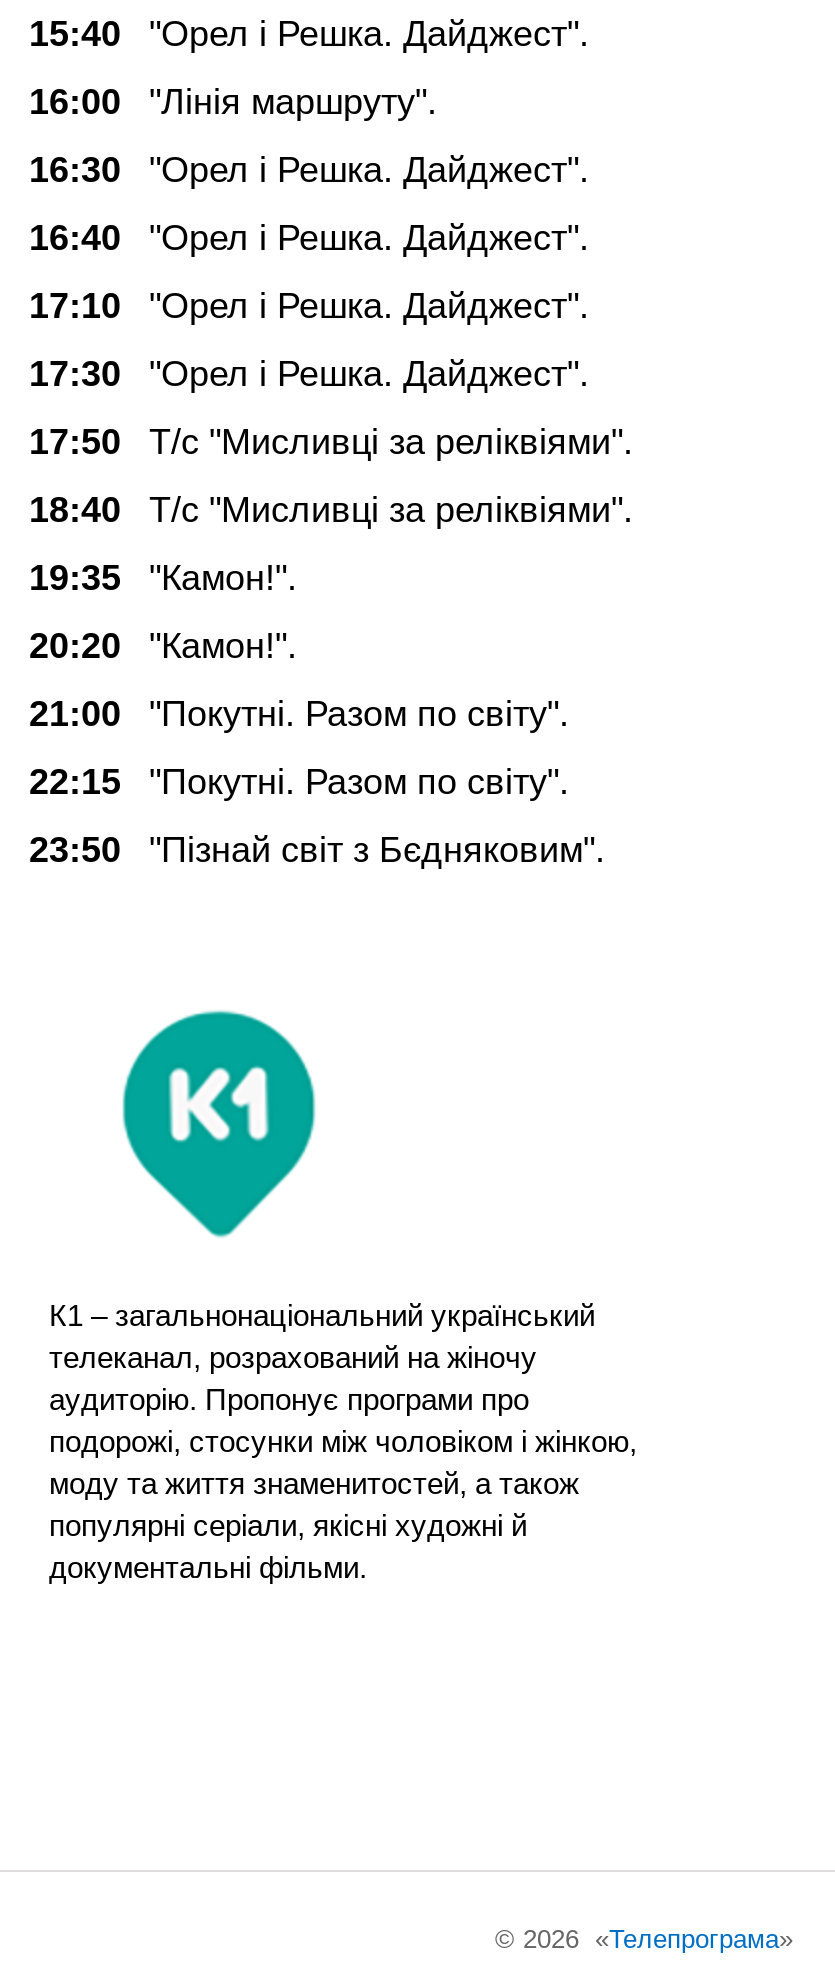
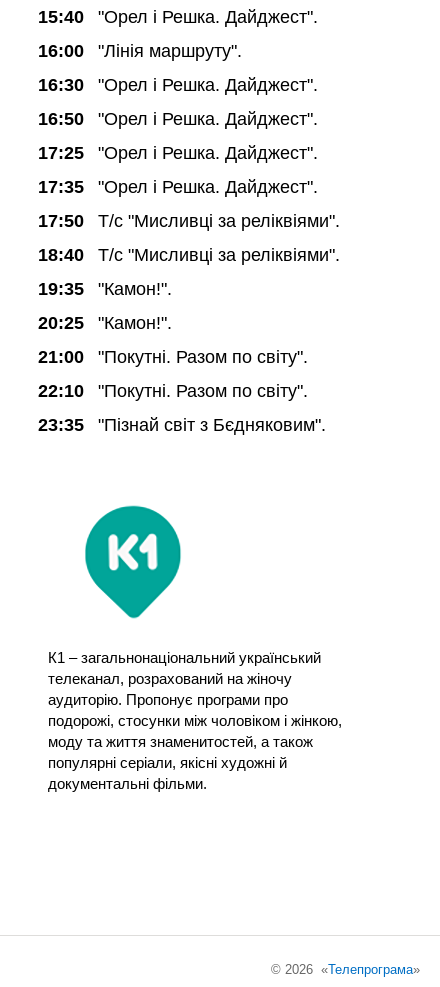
[29,218,589,258] 16:40 "Орел і Решка. Дайджест". -> [38,109,318,129] 16:50 "Орел і Решка. Дайджест".
[29,286,589,326] 17:10 "Орел і Решка. Дайджест". -> [38,143,318,163] 17:25 "Орел і Решка. Дайджест".
[29,354,589,394] 17:30 "Орел і Решка. Дайджест". -> [38,177,318,197] 17:35 "Орел і Решка. Дайджест".
[29,626,297,666] 20:20 "Камон!". -> [38,313,172,333] 20:25 "Камон!".
[29,762,569,802] 22:15 "Покутні. Разом по світу". -> [38,381,308,401] 22:10 "Покутні. Разом по світу".
[29,830,605,870] 23:50 "Пізнай світ з Бєдняковим". -> [38,415,326,435] 23:35 "Пізнай світ з Бєдняковим".

